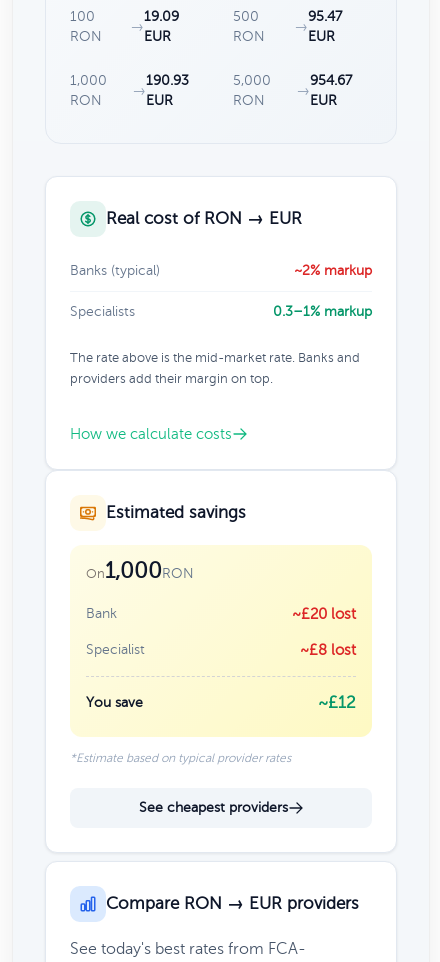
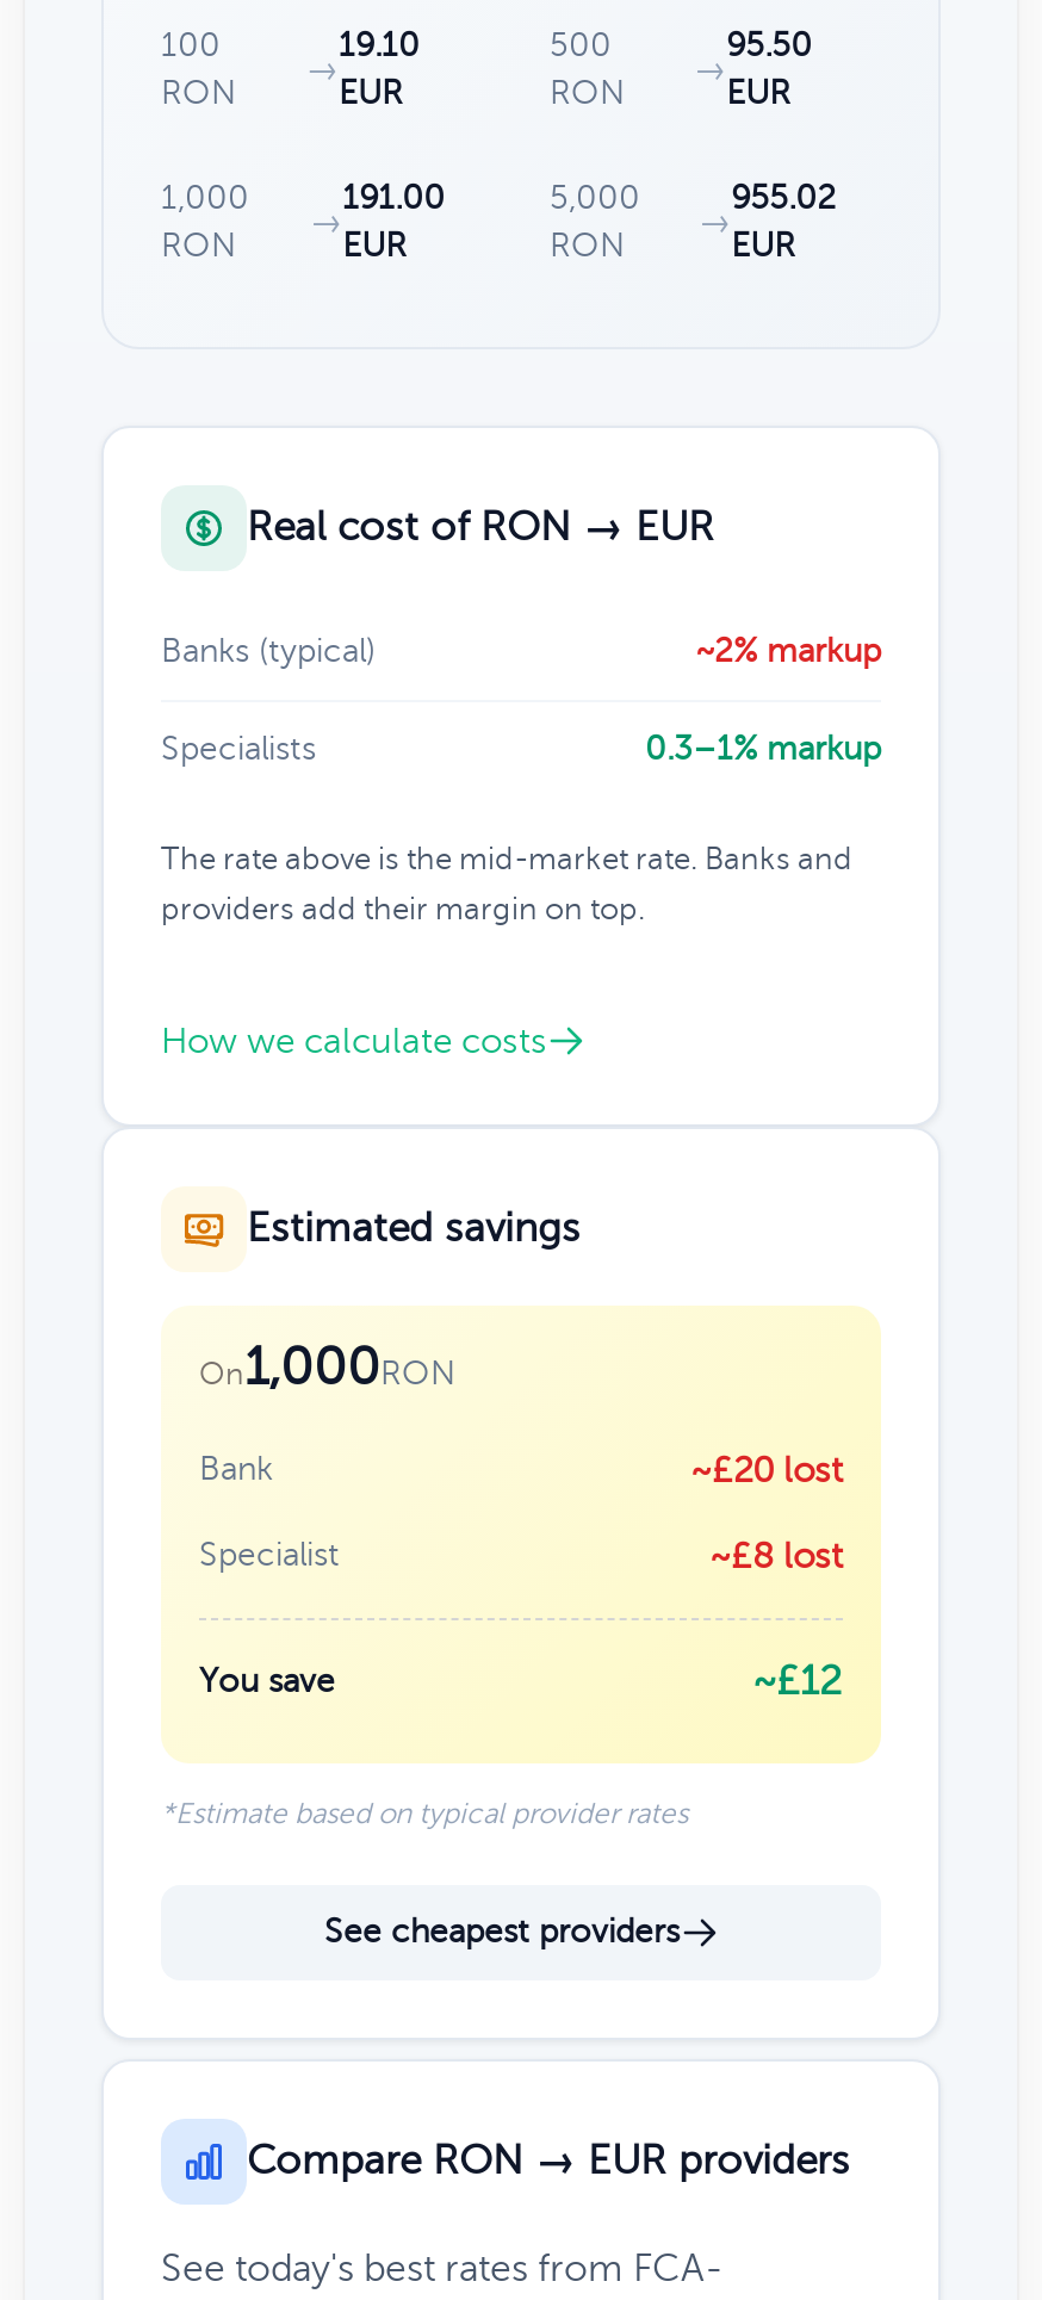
[144,9,179,24] 19.09 -> [339,26,420,62] 19.10
[308,9,342,24] 95.47 -> [726,26,812,62] 95.50
[146,73,189,88] 190.93 -> [342,179,445,215] 191.00
[310,73,352,88] 954.67 -> [731,179,836,215] 955.02

